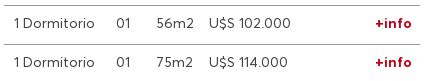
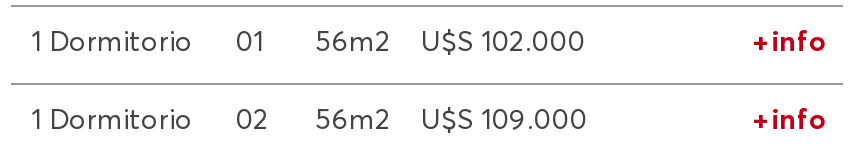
[116,56,288,70] 01 | 75m2 | U$S 114.000 -> [235,107,587,135] 02 | 56m2 | U$S 109.000

